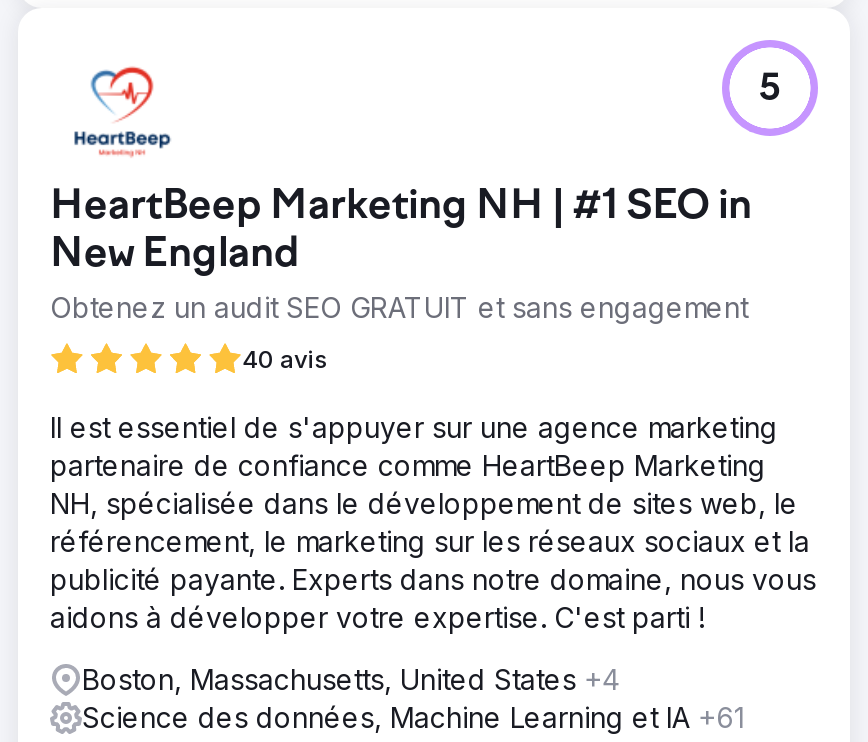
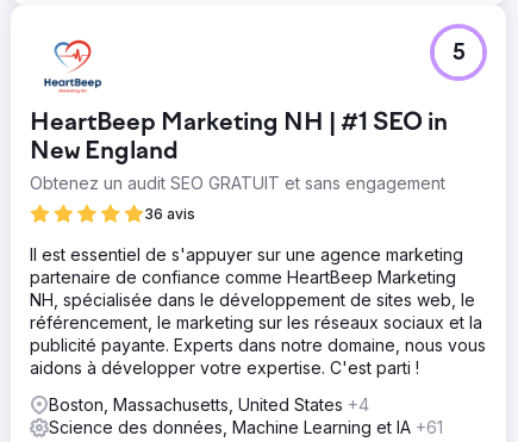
[242,343,328,373] 40 avis -> [144,204,195,222] 36 avis

